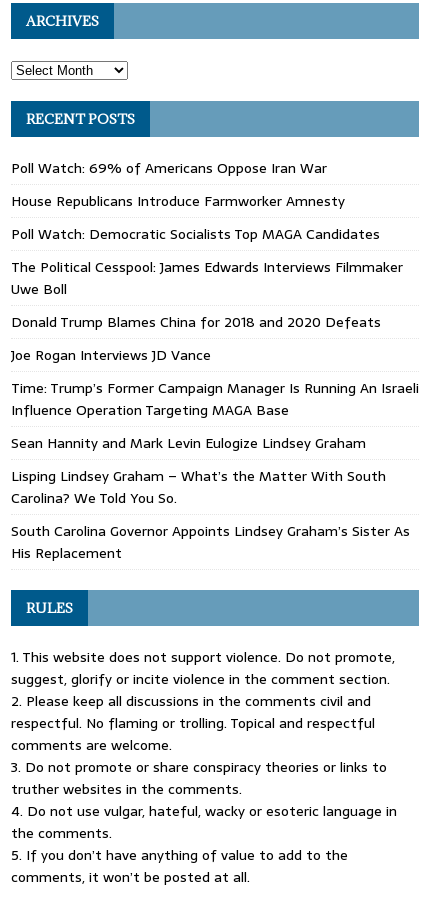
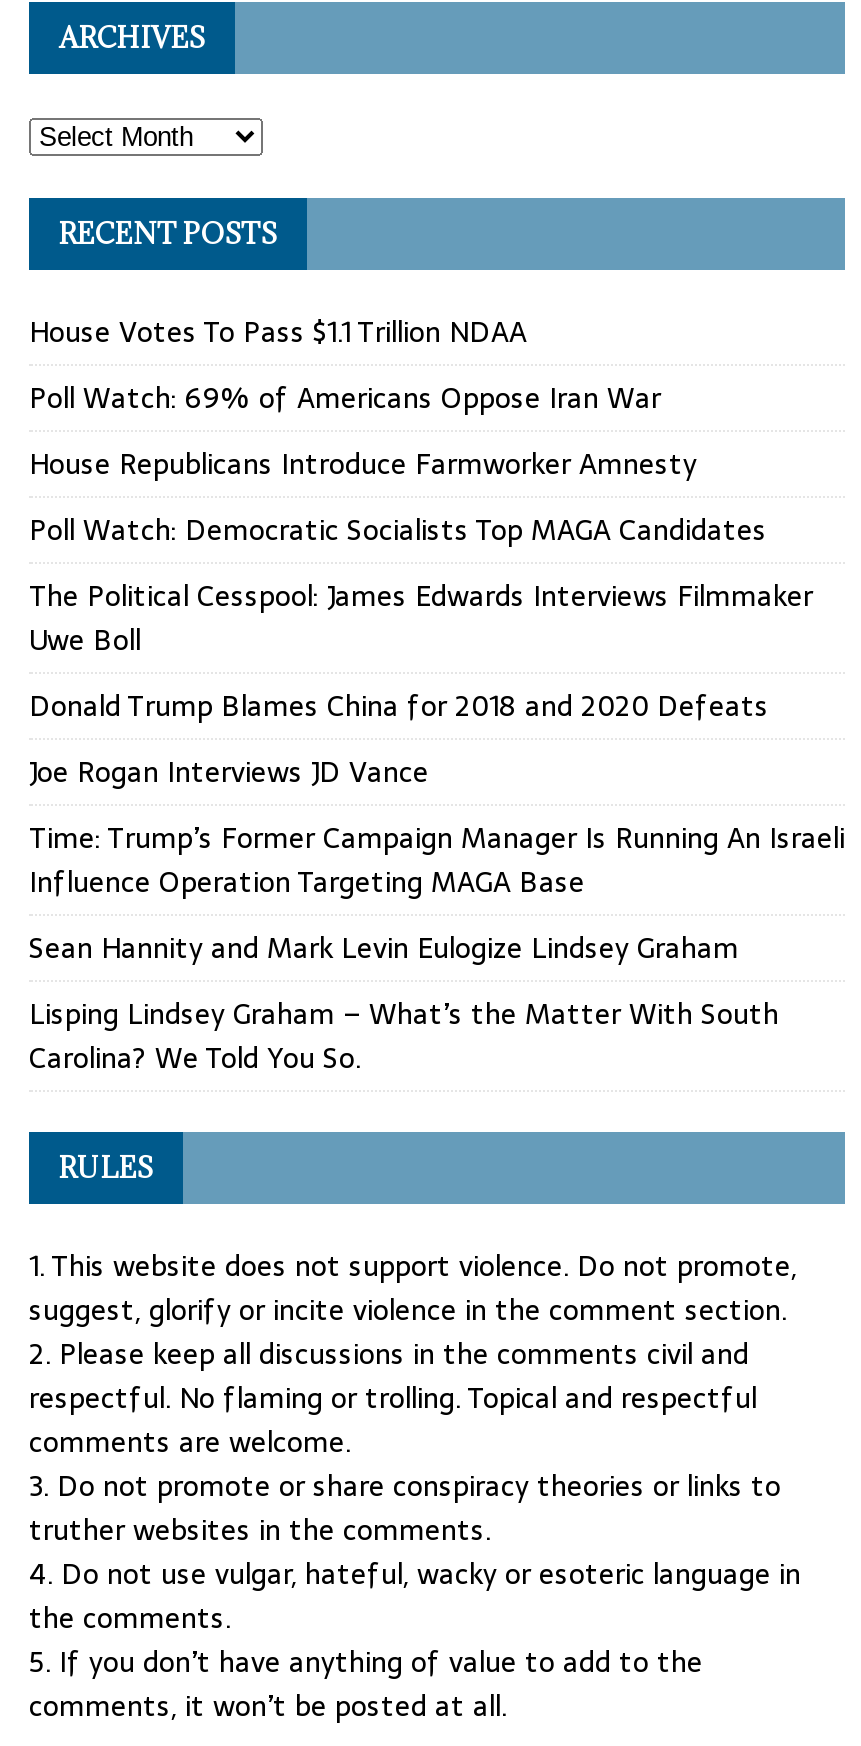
none -> [29,310,527,354] House Votes To Pass $1.1 Trillion NDAA
moved [11,157,419,509] -> [29,376,845,1080]: Poll Watch: 69% of Americans Oppose Iran War | House Republicans Introduce Farmworker Amnesty | Poll Watch: Democratic Socialists Top MAGA Candidates | ... | Lisping Lindsey Graham – What’s the Matter With South | Carolina? We Told You So.
[11,520,410,564] South Carolina Governor Appoints Lindsey Graham’s Sister As | His Replacement -> none

